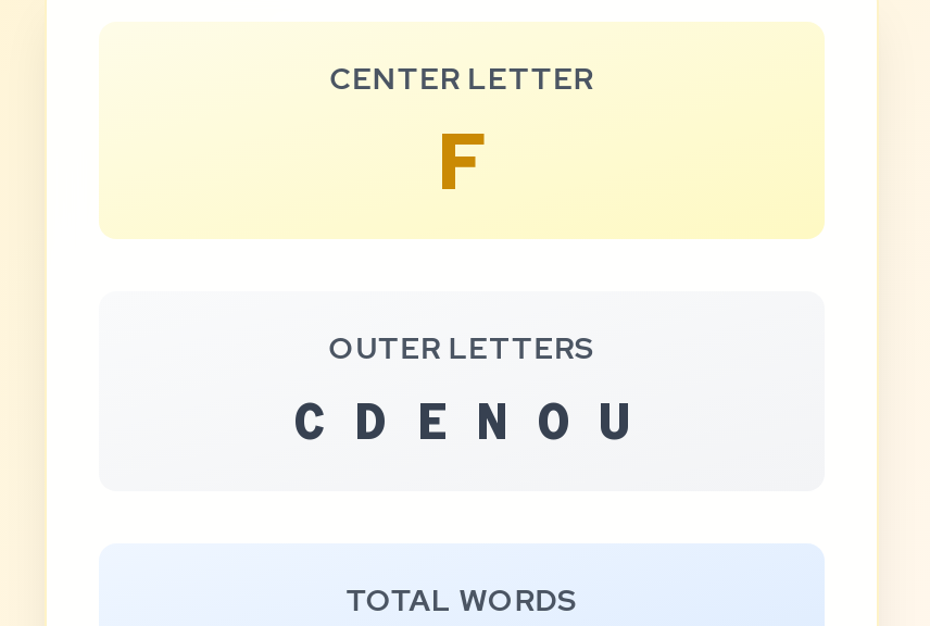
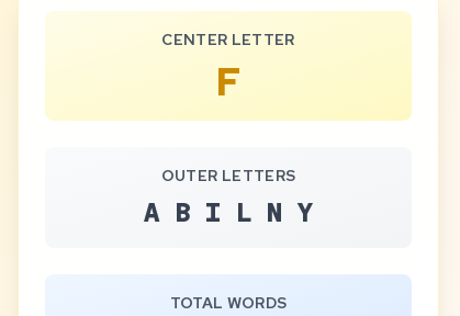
[294,386,629,453] C D E N O U -> [144,195,313,229] A B I L N Y

